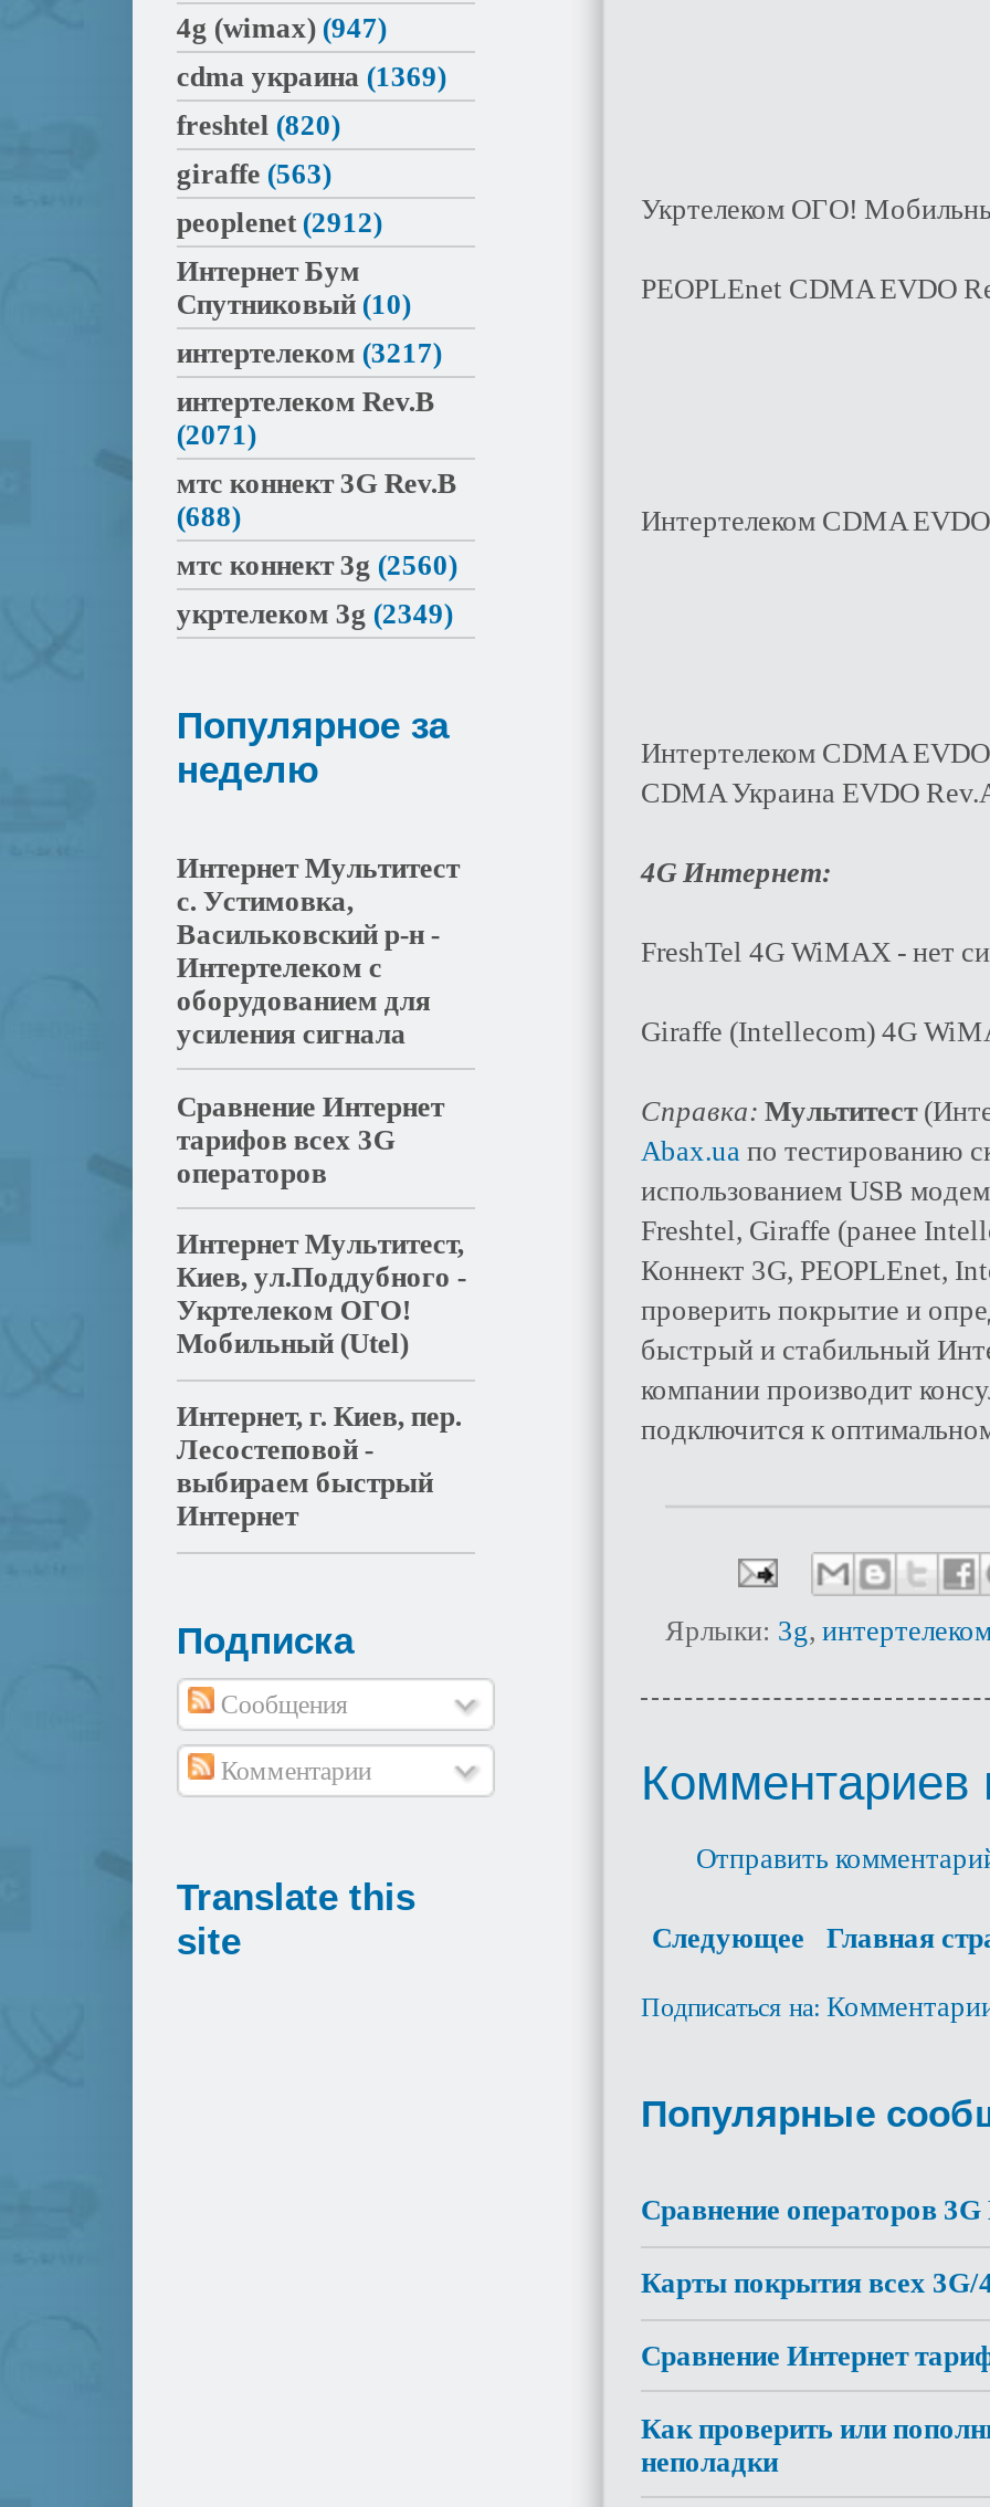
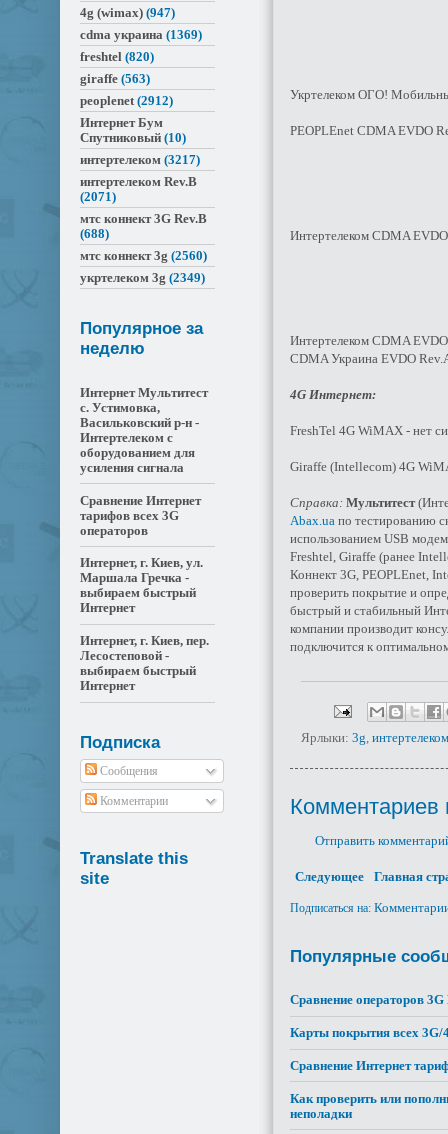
[177,1228,466,1360] Интернет Мультитест, | Киев, ул.Поддубного - | Укртелеком ОГО! | Мобильный (Utel) -> [80,555,203,615] Интернет, г. Киев, ул. | Маршала Гречка - | выбираем быстрый | Интернет

